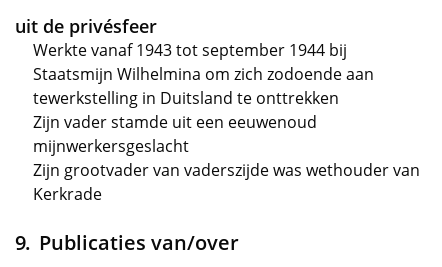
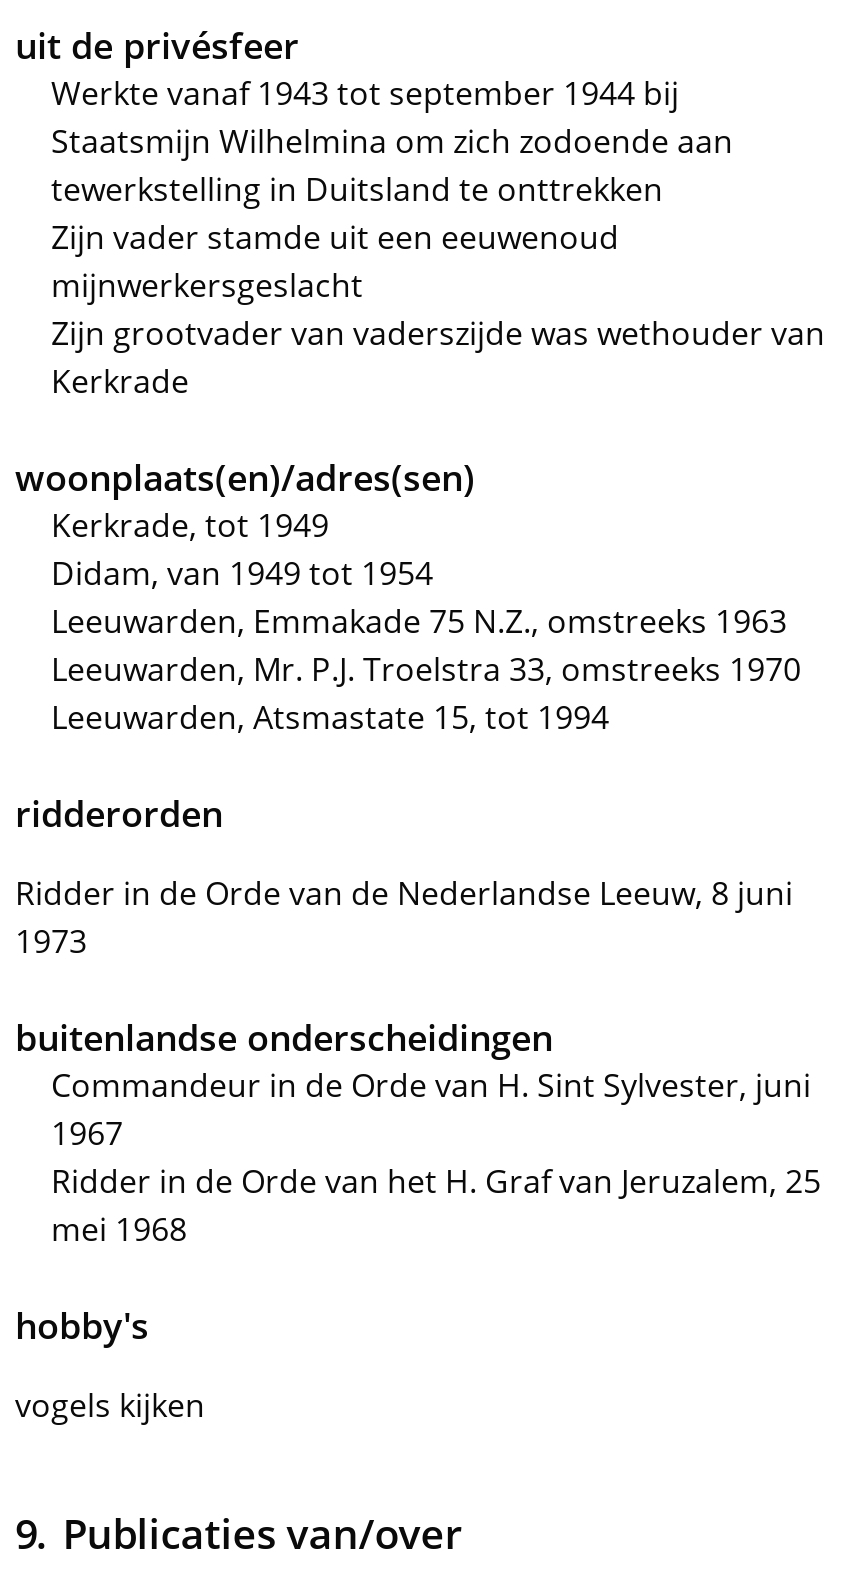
none -> [15,453,821,1427] woonplaats(en)/adres(sen) | Kerkrade, tot 1949 | Didam, van 1949 tot 1954 | Leeuwarden, Emmakade 75 N.Z., omstreeks 1963 | Leeuwarden, Mr. P.J. Troelstra 33, omstreeks 1970 | Leeuwarden, Atsmastate 15, tot 1994 | ridderorden | Ridder in de Orde van de Nederlandse Leeuw, 8 juni | 1973 | buitenlandse onderscheidingen | Commandeur in de Orde van H. Sint Sylvester, juni | 1967 | Ridder in de Orde van het H. Graf van Jeruzalem, 25 | mei 1968 | hobby's | vogels kijken

